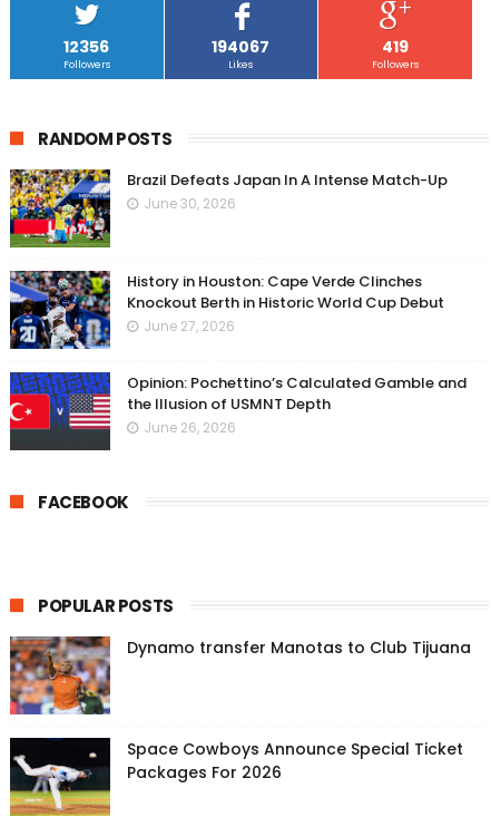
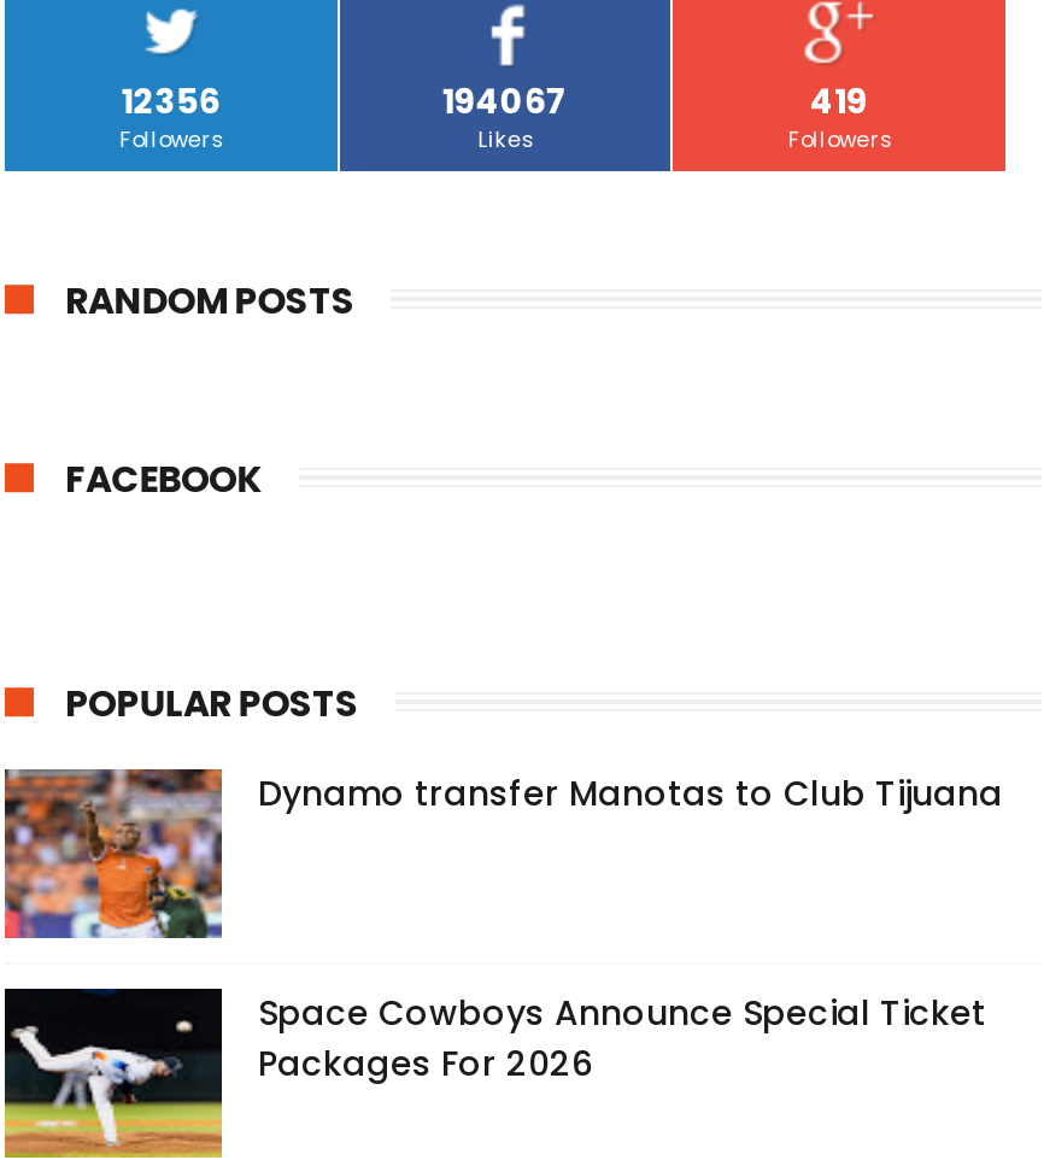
[9,168,448,249] [image] | Brazil Defeats Japan In A Intense Match-Up | June 30, 2026 -> none
[9,270,467,437] [image] | History in Houston: Cape Verde Clinches | Knockout Berth in Historic World Cup Debut | June 27, 2026 | Opinion: Pochettino’s Calculated Gamble and | the Illusion of USMNT Depth | June 26, 2026 -> none
[9,371,111,451] [image] -> none

